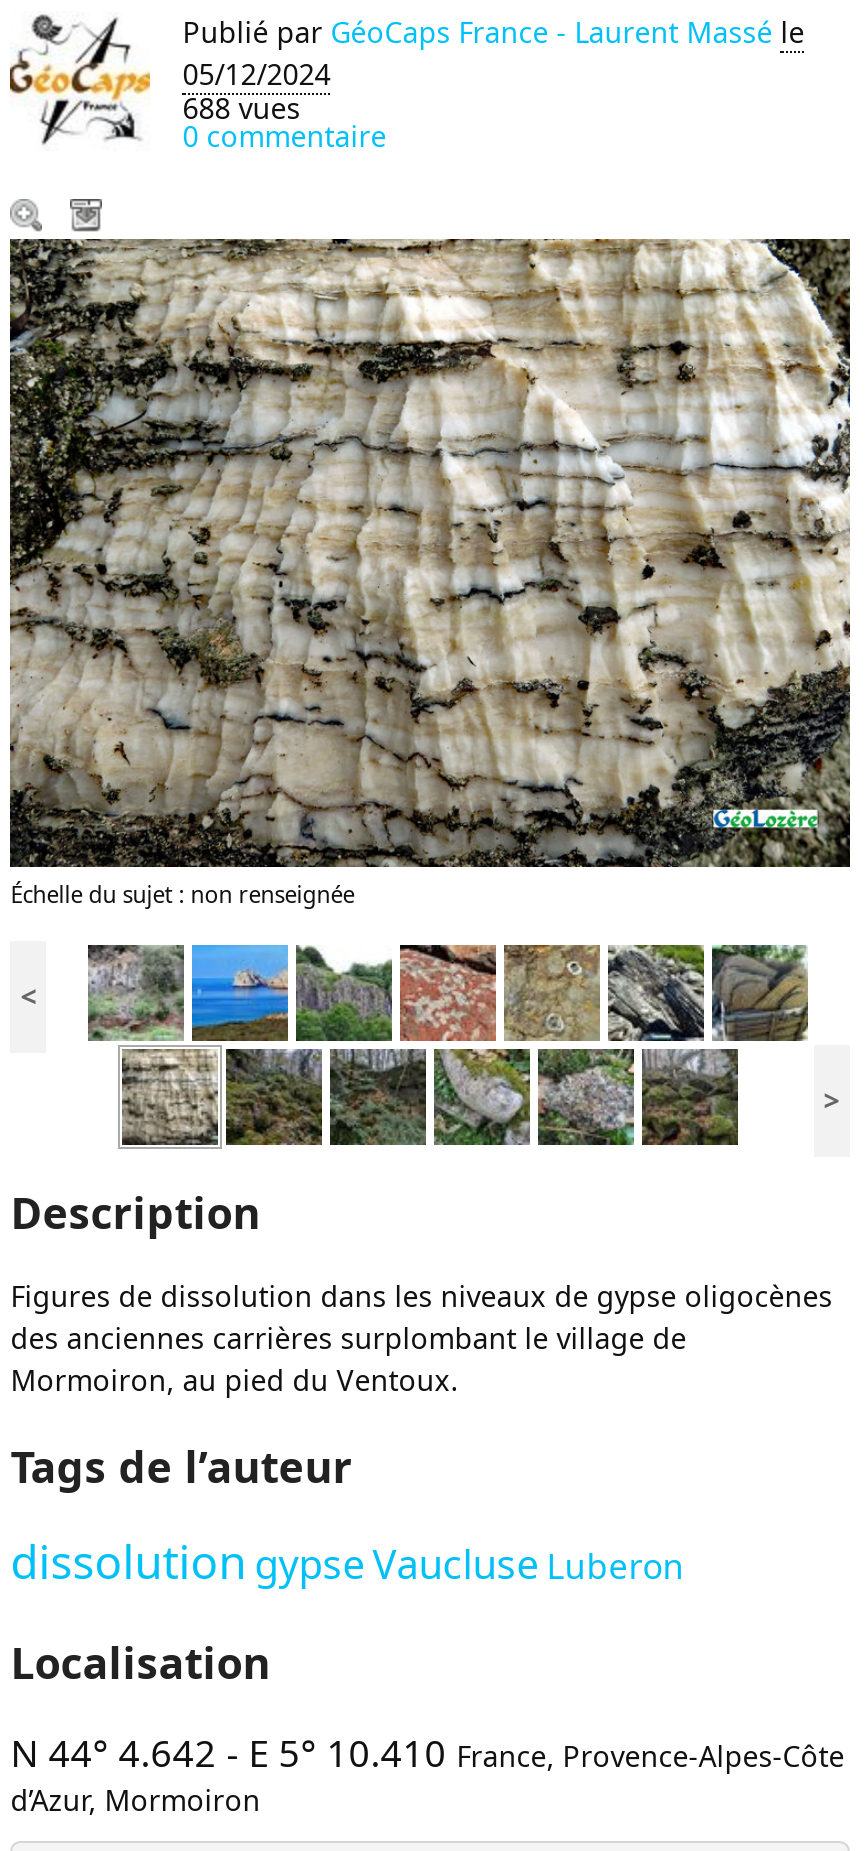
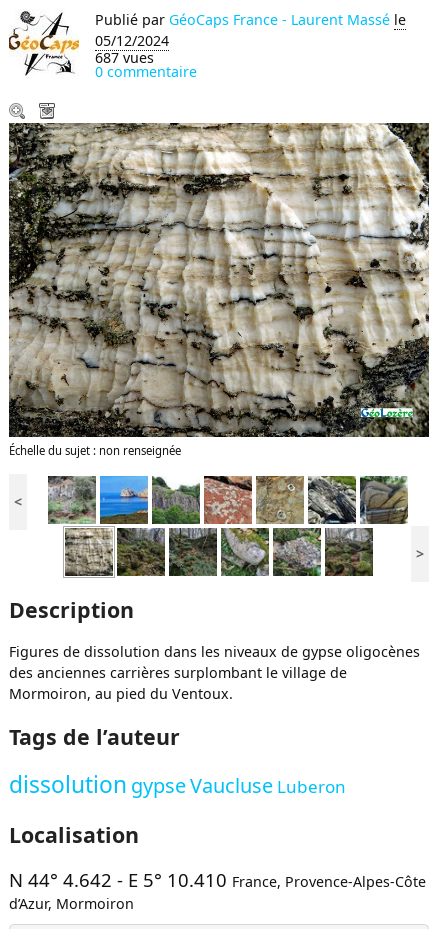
[182,89,300,127] 688 vues -> [95,48,154,67] 687 vues

